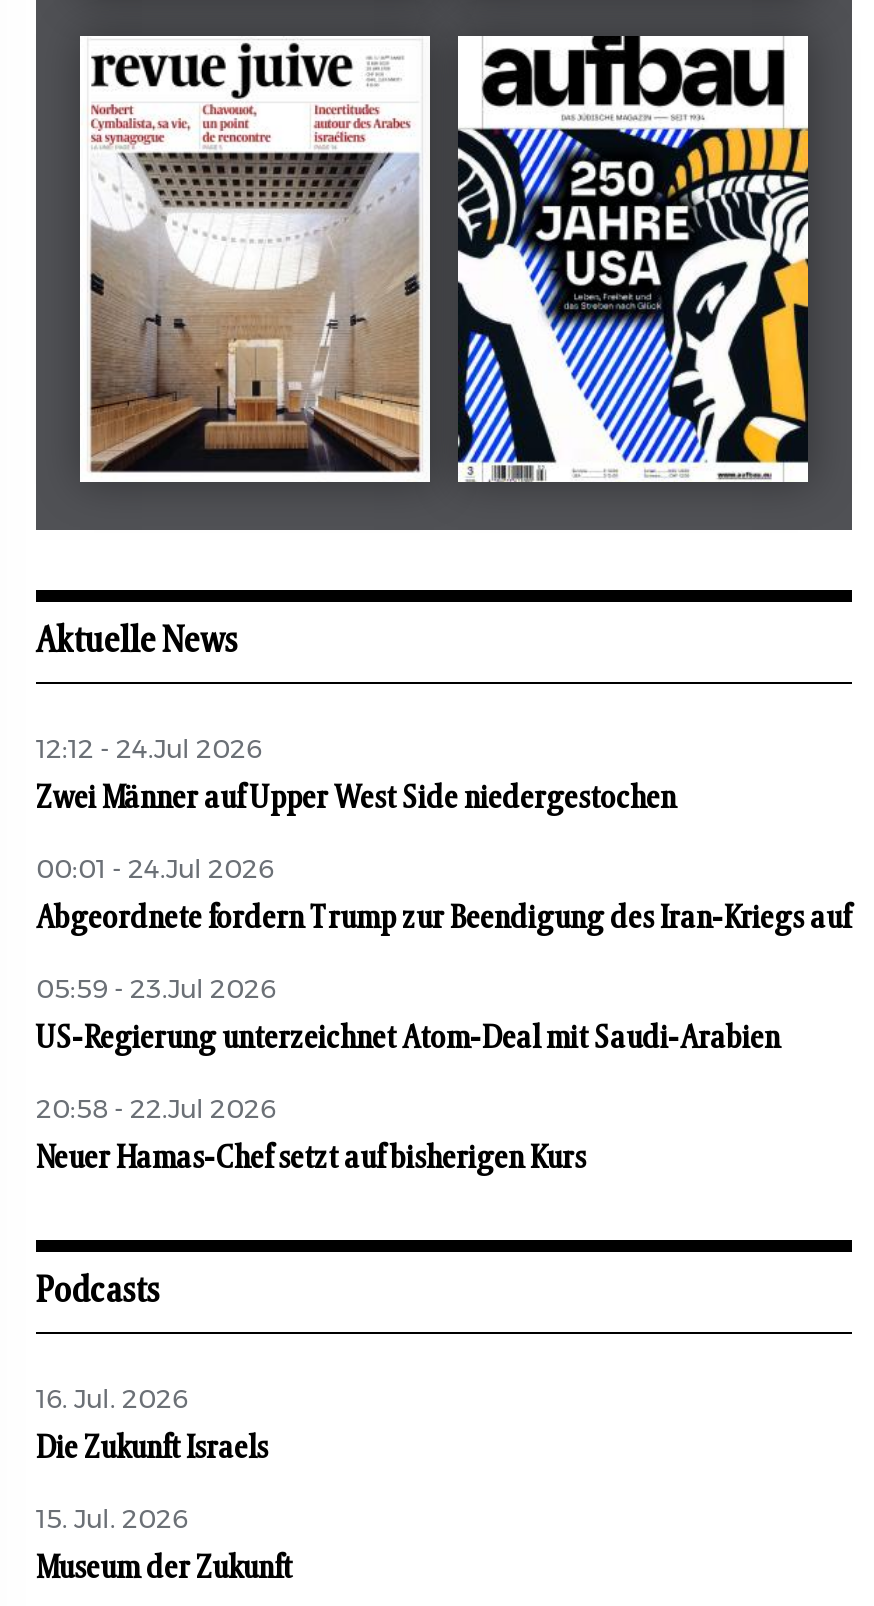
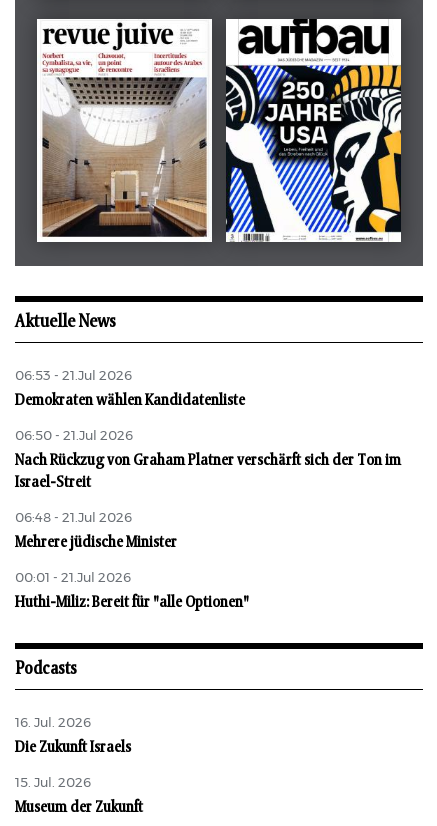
[36,738,262,764] 12:12 - 24.Jul 2026 -> [15,370,132,383] 06:53 - 21.Jul 2026
[36,782,676,814] Zwei Männer auf Upper West Side niedergestochen -> [15,392,245,408] Demokraten wählen Kandidatenliste
[36,858,274,884] 00:01 - 24.Jul 2026 -> [15,430,133,443] 06:50 - 21.Jul 2026
[36,902,850,934] Abgeordnete fordern Trump zur Beendigung des Iran-Kriegs auf -> [15,452,401,490] Nach Rückzug von Graham Platner verschärft sich der Ton im | Israel-Streit
[36,978,276,1004] 05:59 - 23.Jul 2026 -> [15,512,132,525] 06:48 - 21.Jul 2026
[36,1022,780,1054] US-Regierung unterzeichnet Atom-Deal mit Saudi-Arabien -> [15,534,177,550] Mehrere jüdische Minister
[36,1098,276,1124] 20:58 - 22.Jul 2026 -> [15,572,131,585] 00:01 - 21.Jul 2026
[36,1142,586,1174] Neuer Hamas-Chef setzt auf bisherigen Kurs -> [15,594,249,610] Huthi-Miliz: Bereit für "alle Optionen"

